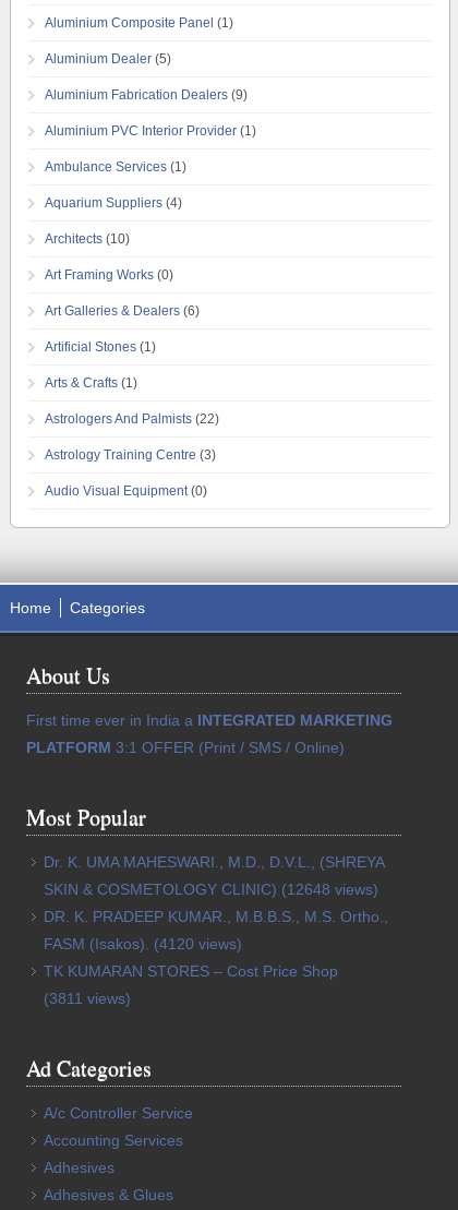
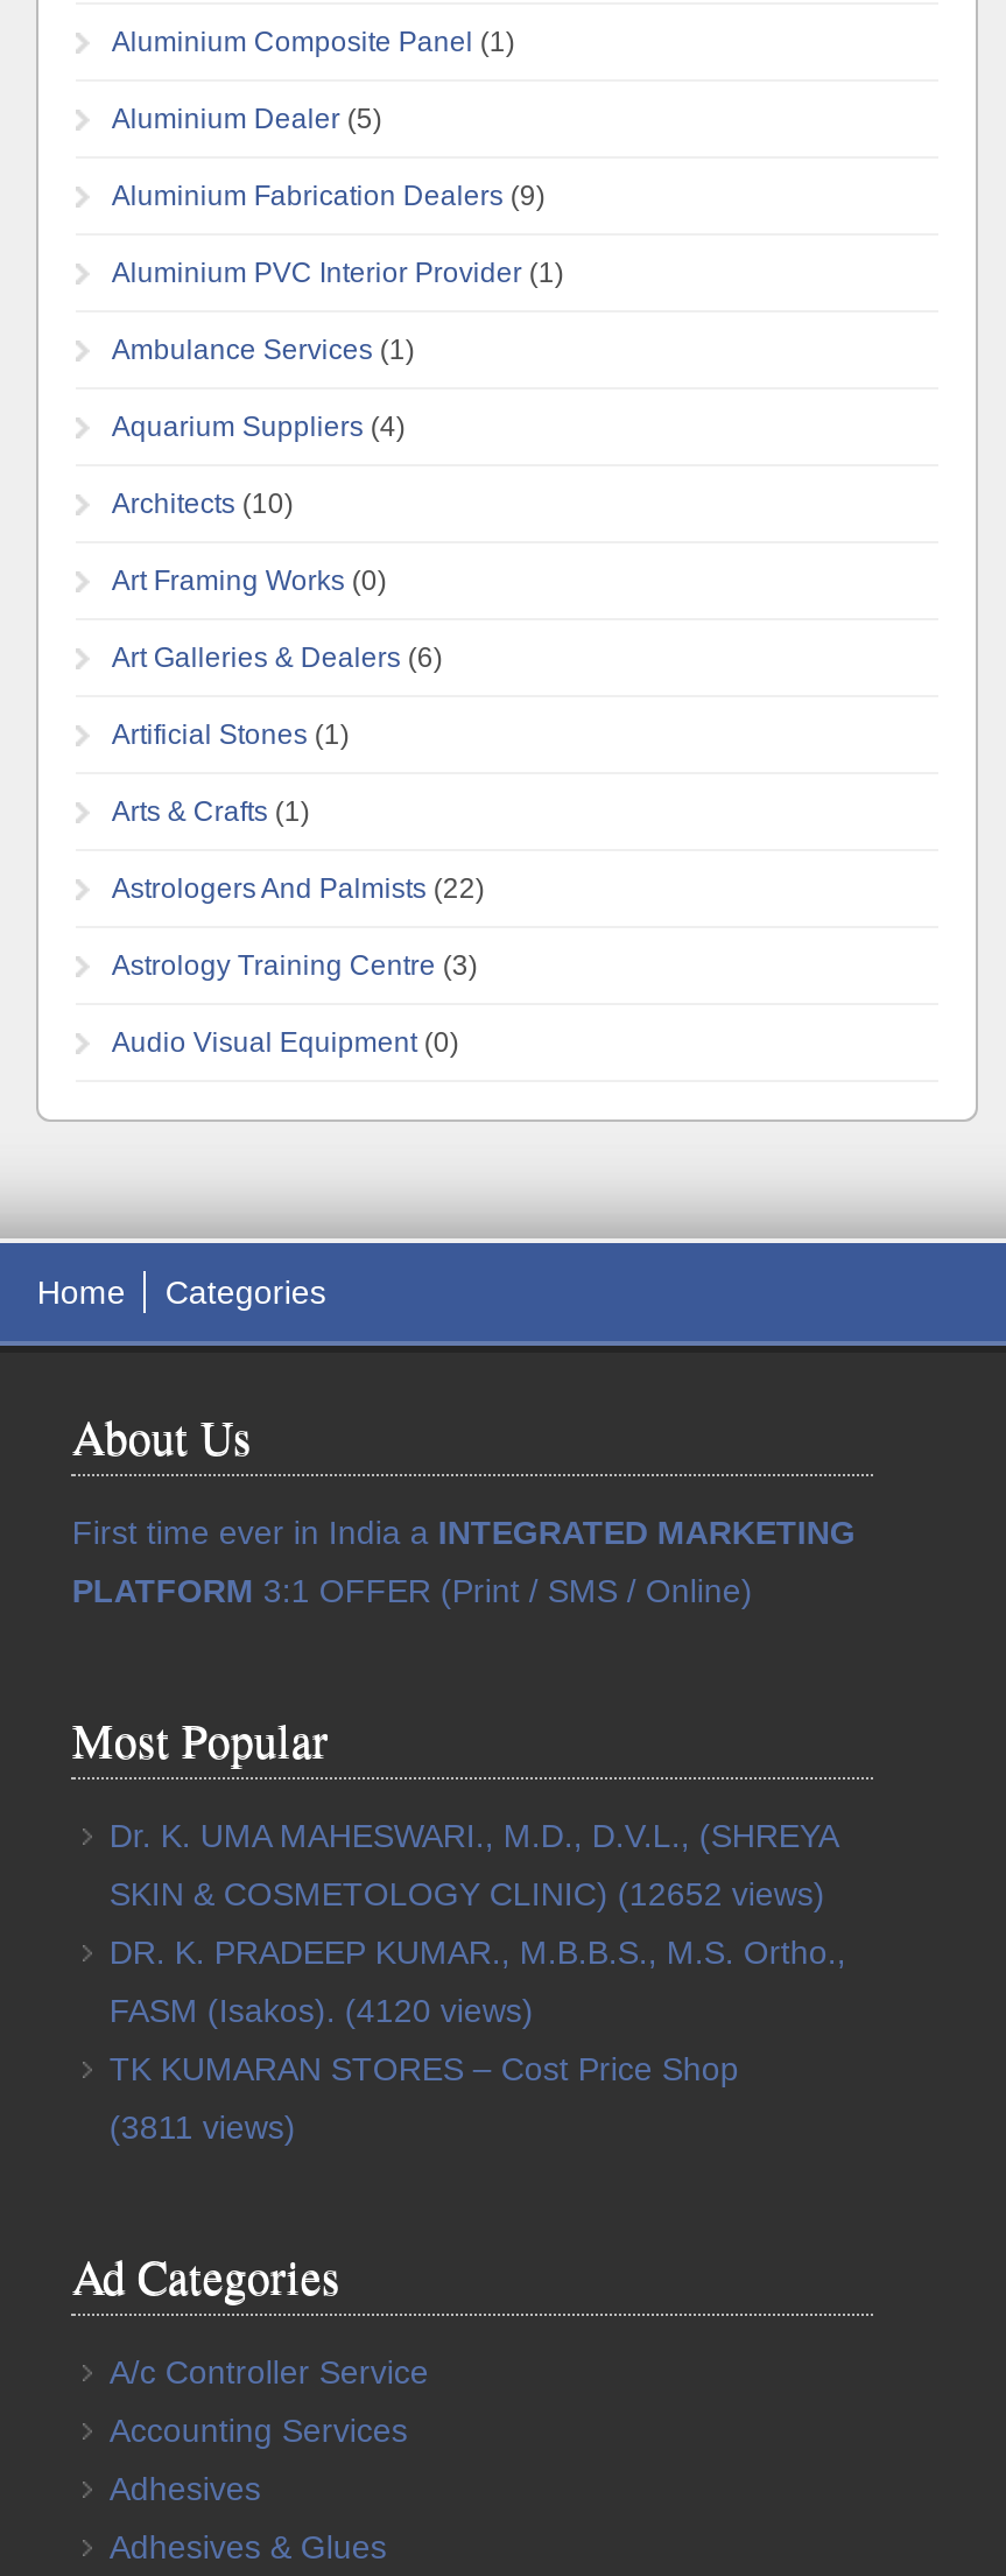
[44,880,379,898] SKIN & COSMETOLOGY CLINIC) (12648 views) -> [109,1874,825,1912] SKIN & COSMETOLOGY CLINIC) (12652 views)

